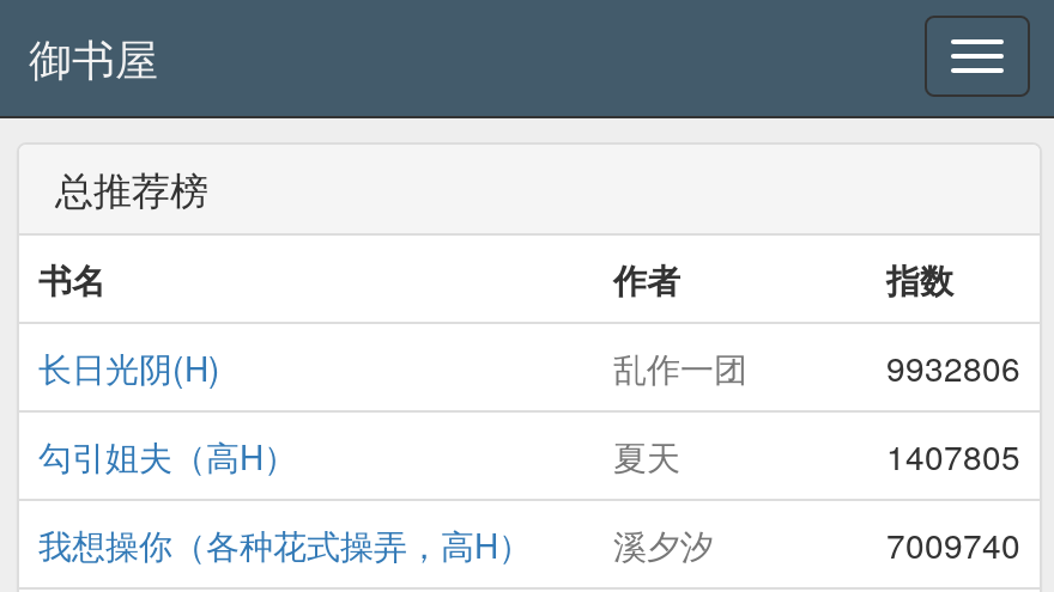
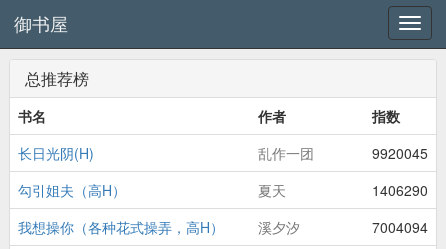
[886,343,1020,391] 9932806 -> [372,143,428,163] 9920045
[886,432,1020,480] 1407805 -> [372,180,428,200] 1406290
[886,520,1020,568] 7009740 -> [372,217,428,237] 7004094

